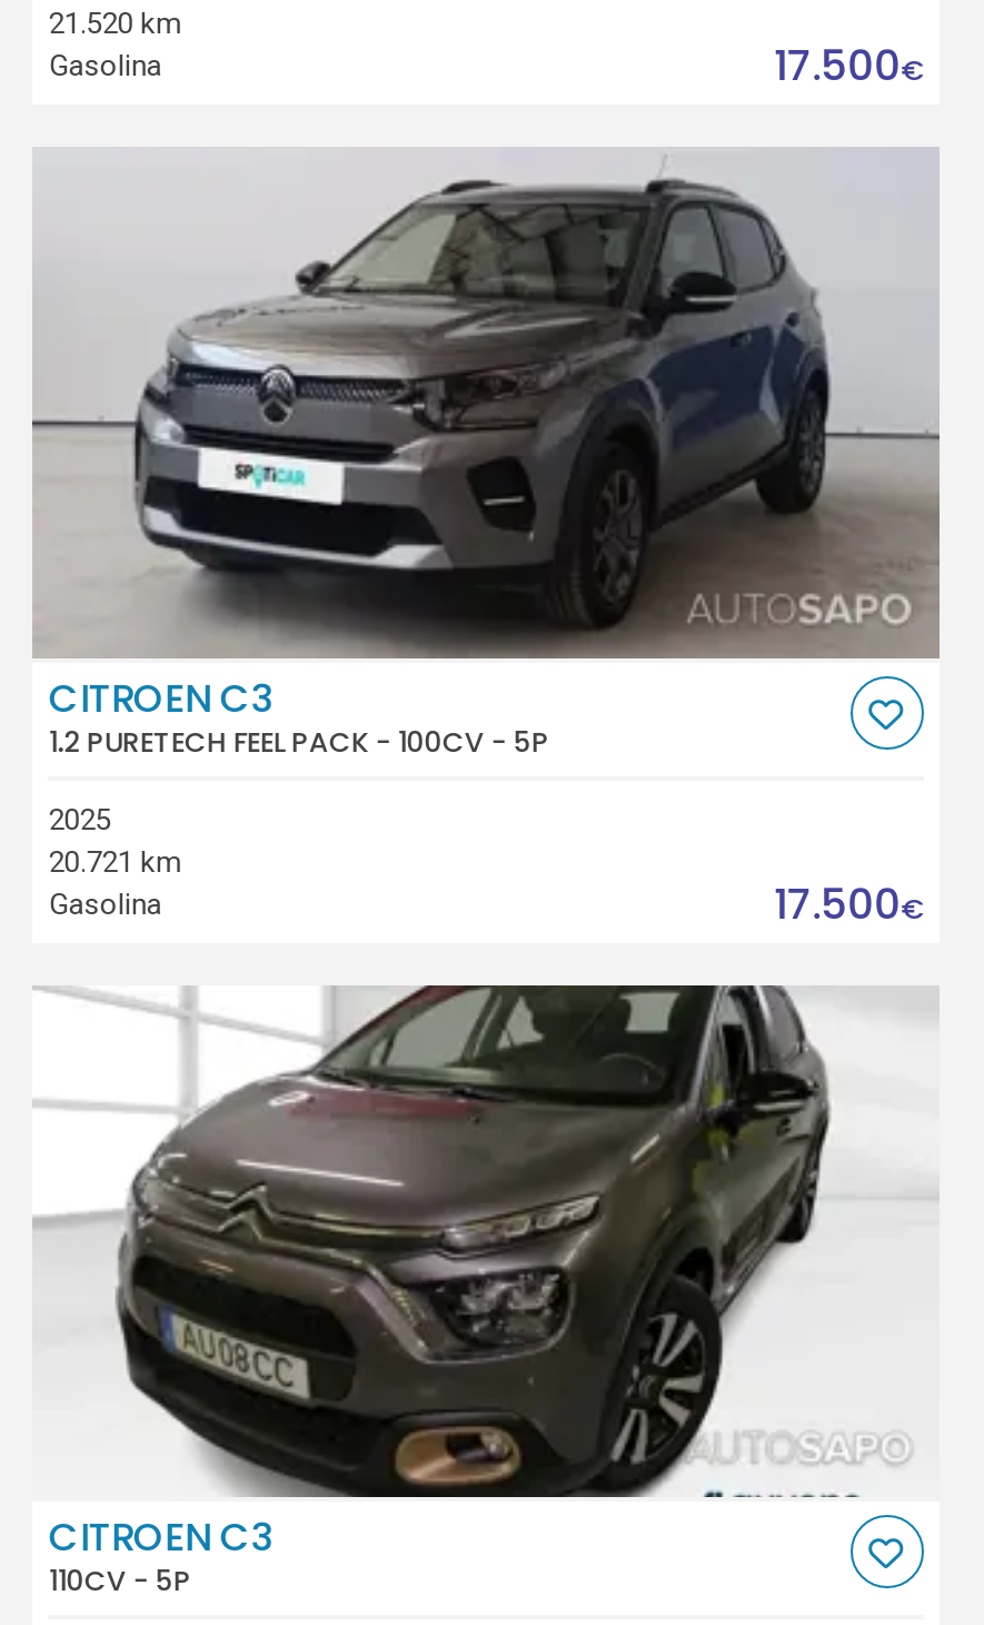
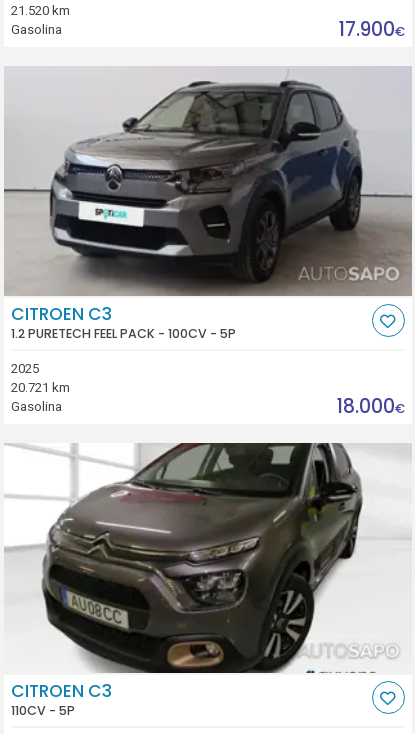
[774,35,923,95] 17.500€ -> [339,16,405,43] 17.900€
[774,874,923,934] 17.500€ -> [337,393,405,420] 18.000€

